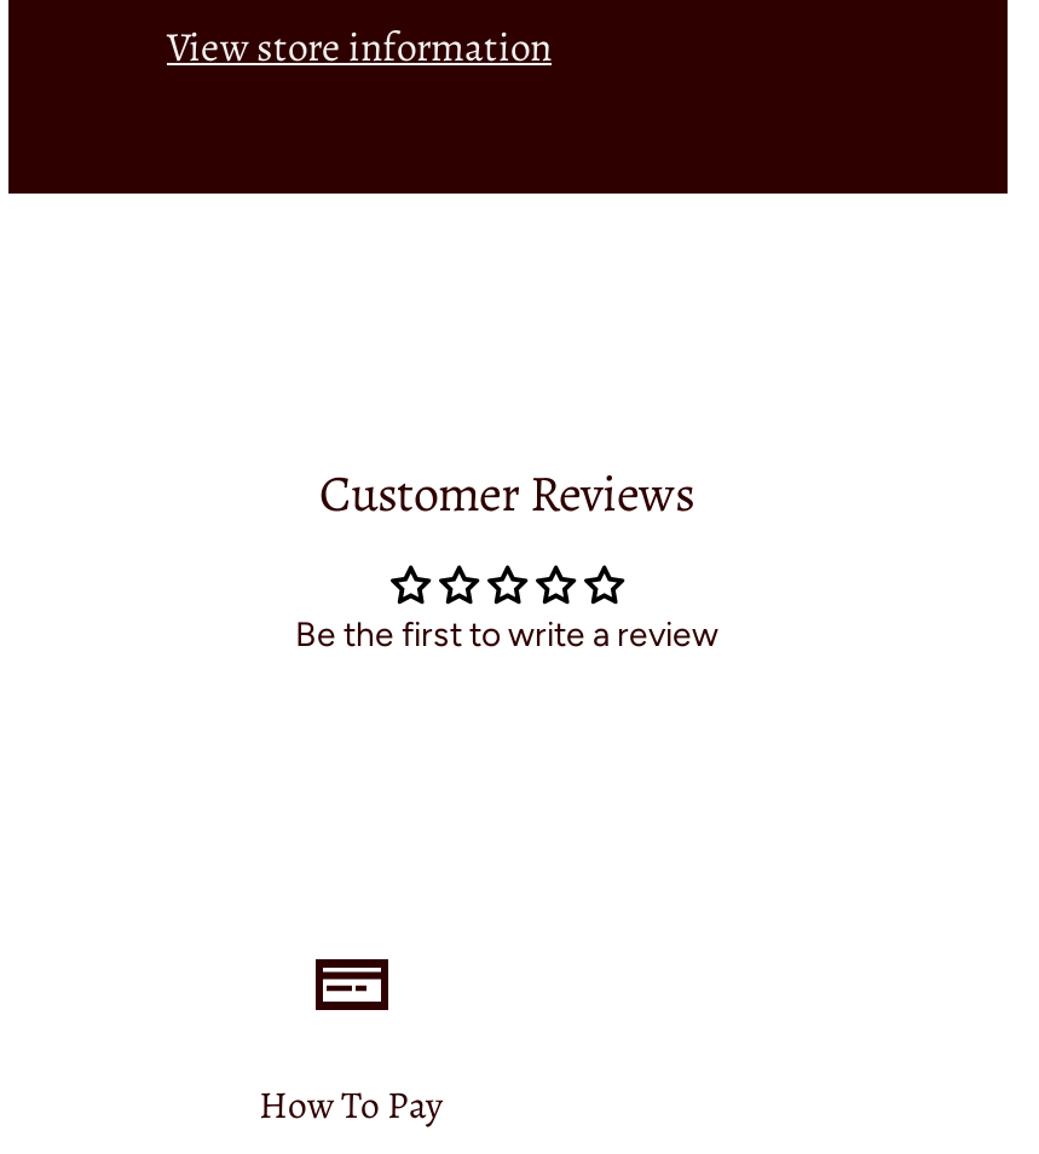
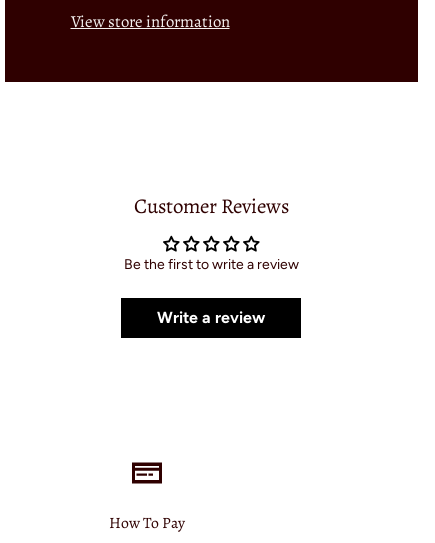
none -> [157,308,265,327] Write a review

